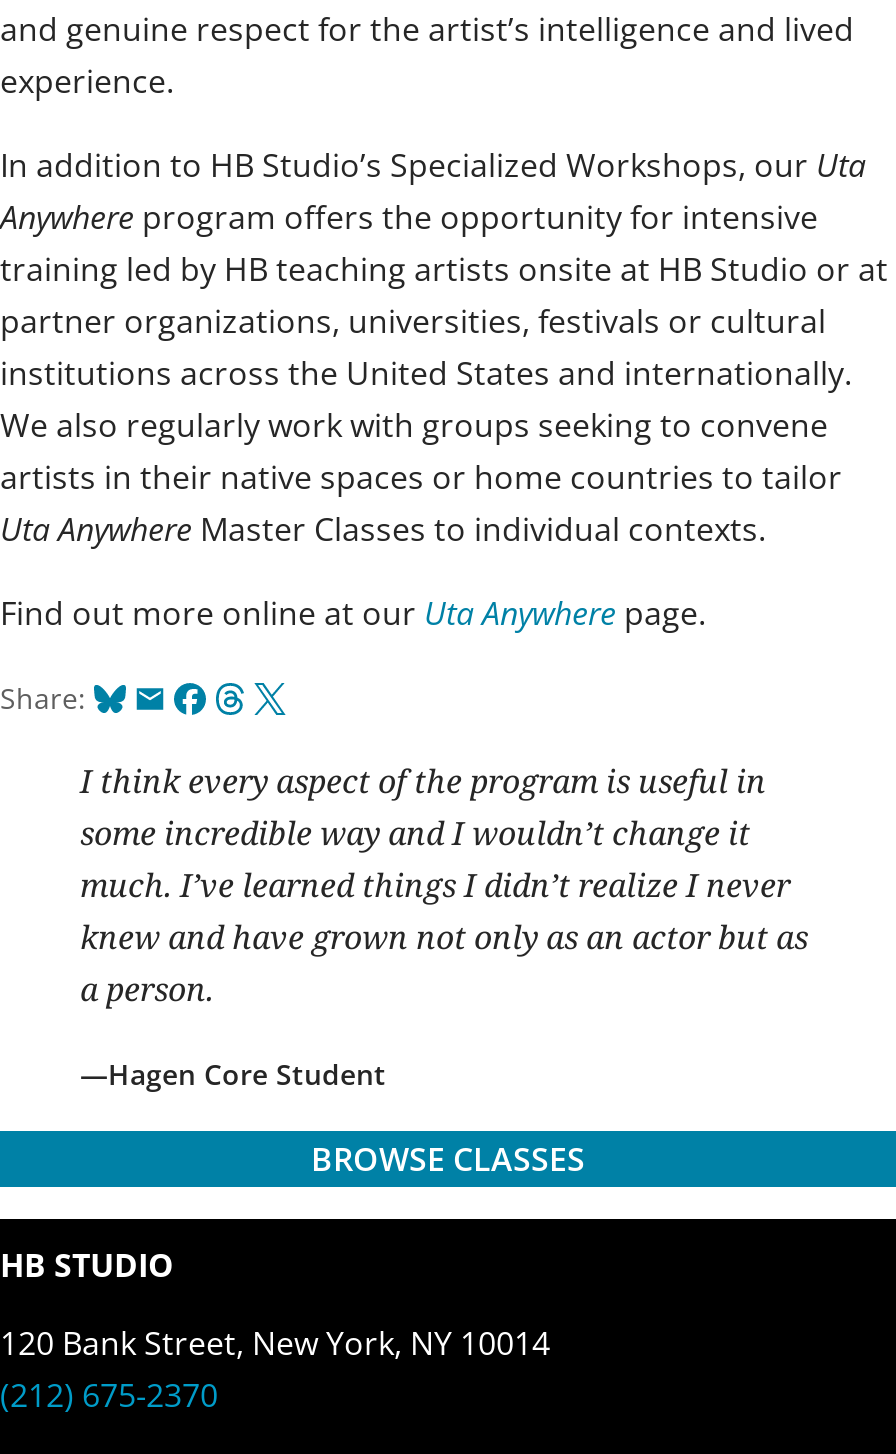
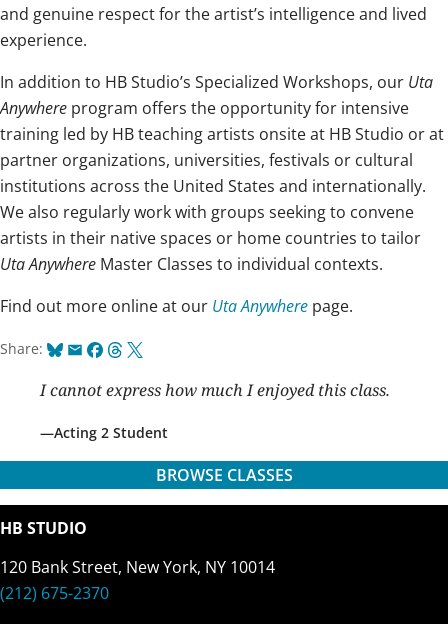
[80,758,808,1010] I think every aspect of the program is useful in | some incredible way and I wouldn’t change it | much. I’ve learned things I didn’t realize I never | knew and have grown not only as an actor but as | a person. -> [40,379,390,401] I cannot express how much I enjoyed this class.
[108,1054,386,1092] Hagen Core Student -> [54,423,168,442] Acting 2 Student

